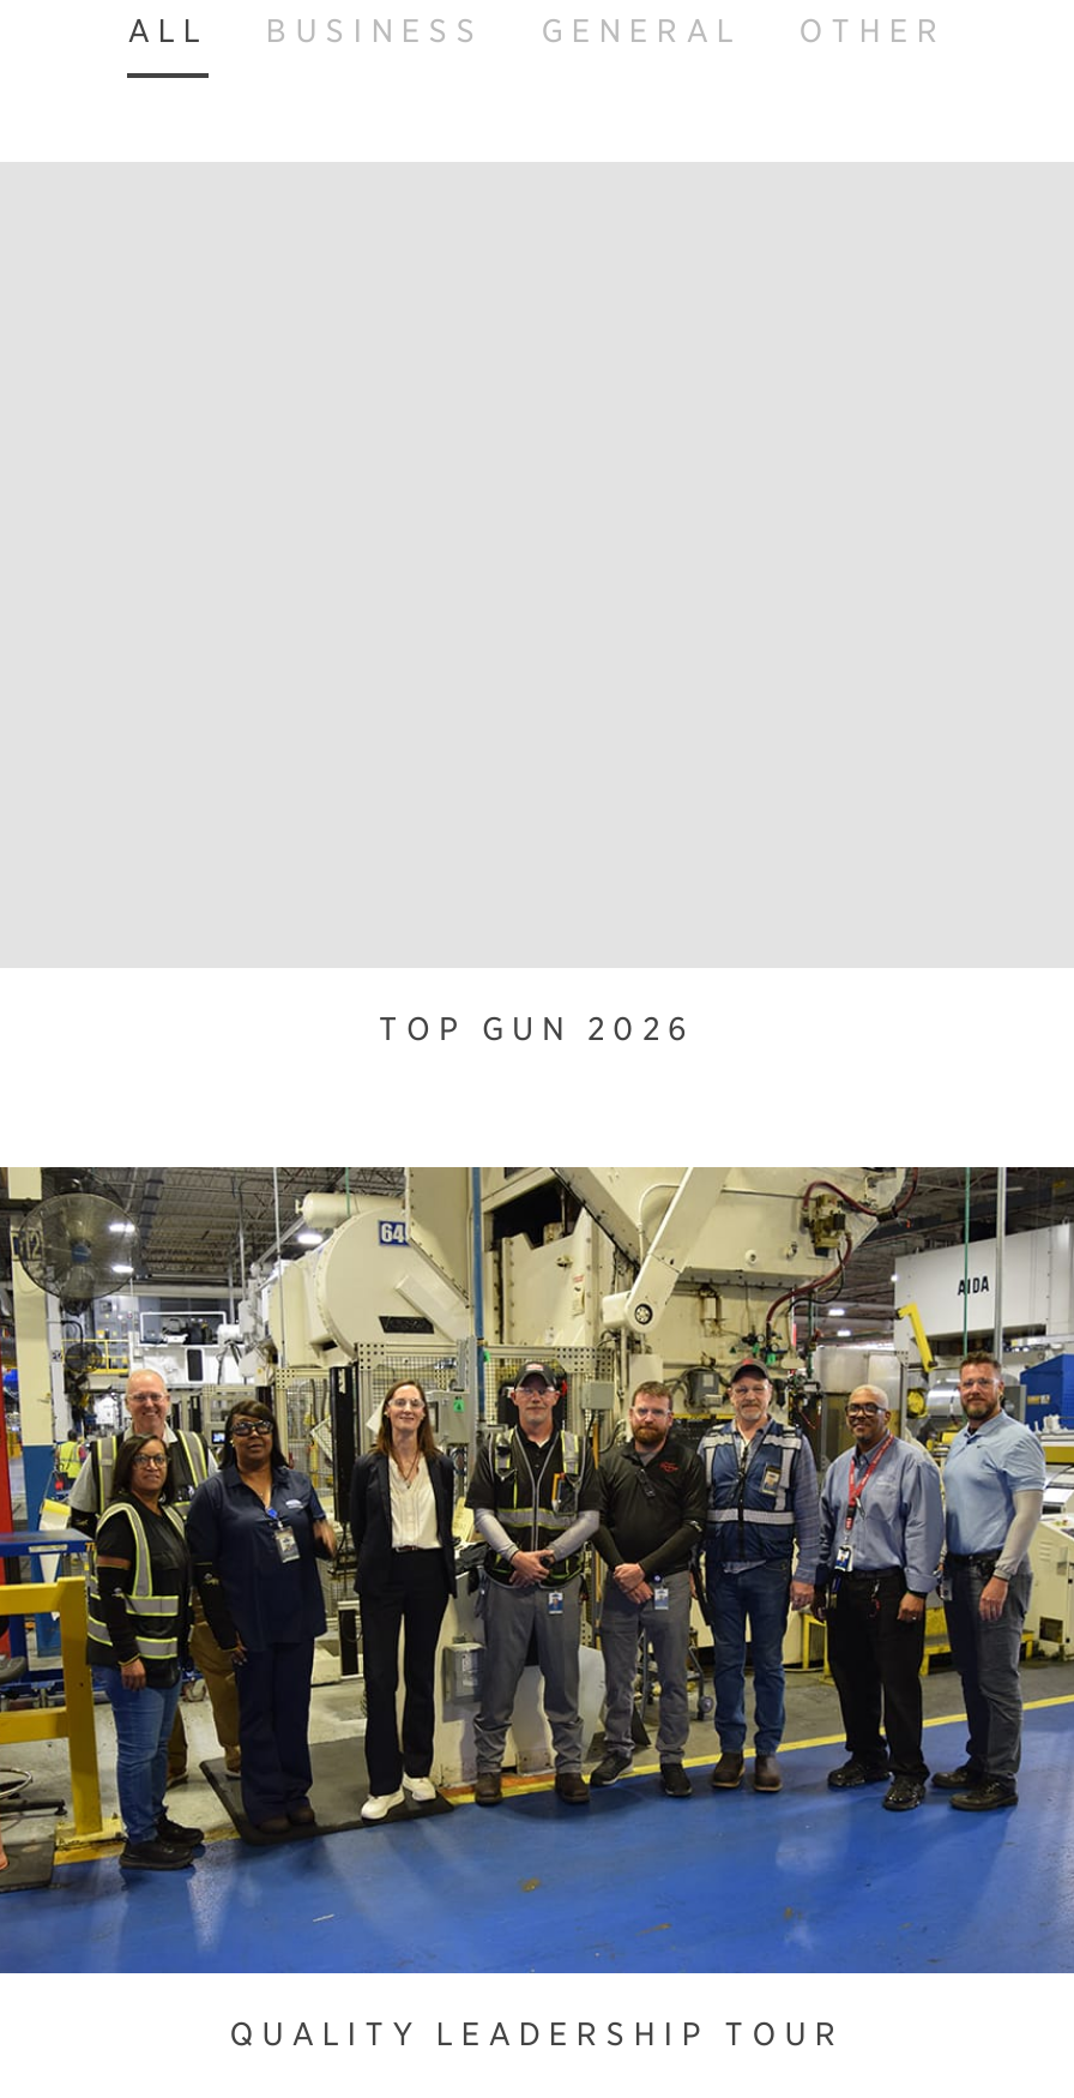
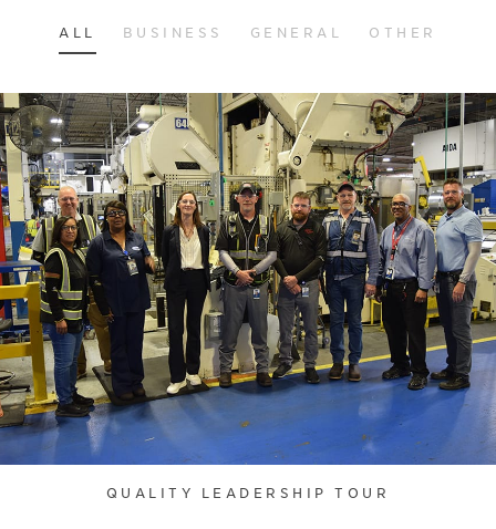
[379,1011,695,1047] TOP GUN 2026 -> none

